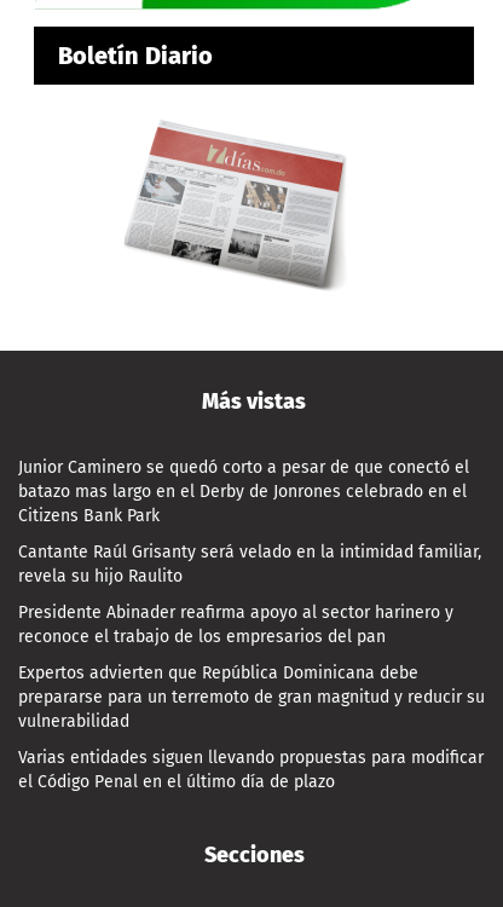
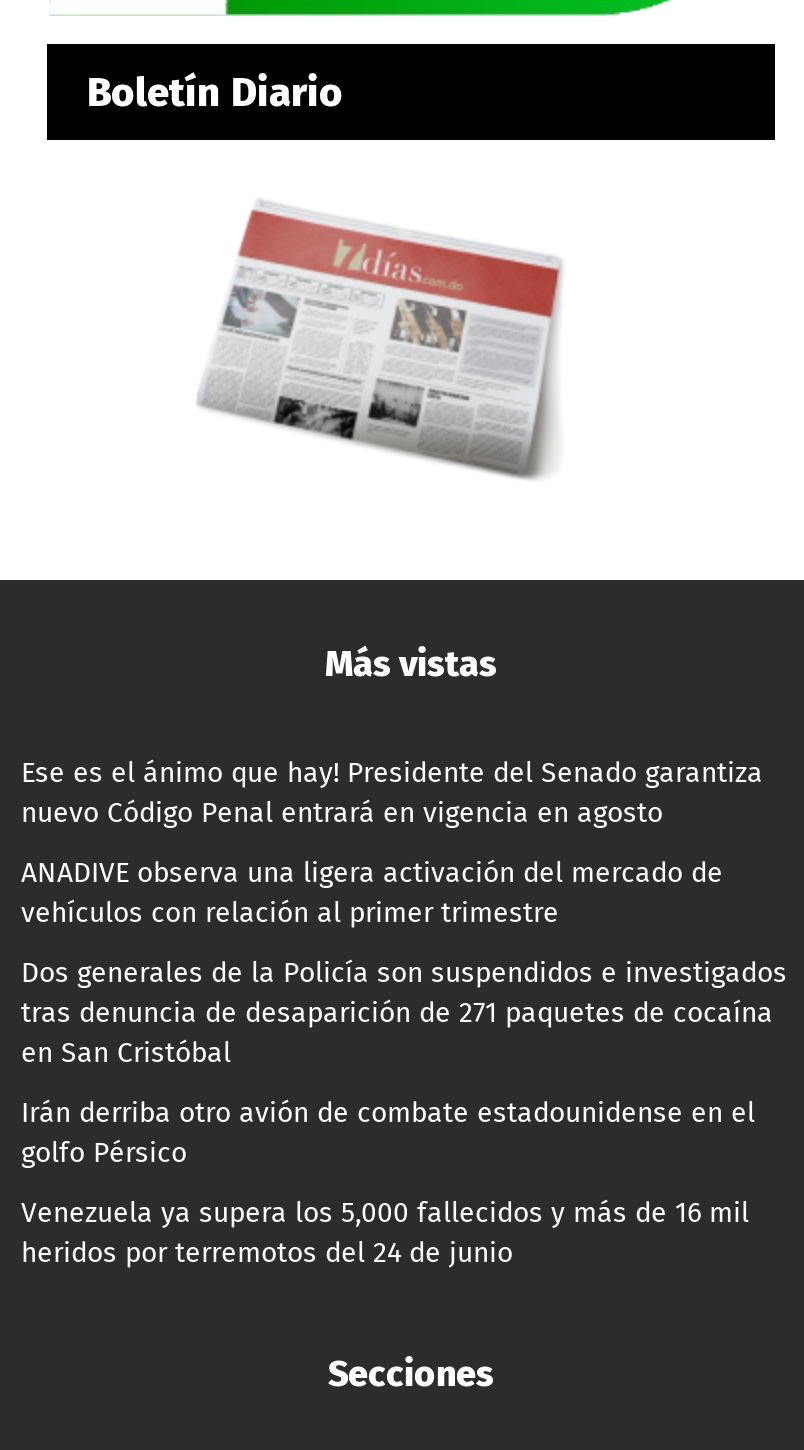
[18,458,469,527] Junior Caminero se quedó corto a pesar de que conectó el | batazo mas largo en el Derby de Jonrones celebrado en el | Citizens Bank Park -> [21,757,763,831] Ese es el ánimo que hay! Presidente del Senado garantiza | nuevo Código Penal entrará en vigencia en agosto
[18,542,481,587] Cantante Raúl Grisanty será velado en la intimidad familiar, | revela su hijo Raulito -> [21,857,723,931] ANADIVE observa una ligera activación del mercado de | vehículos con relación al primer trimestre
[18,603,453,647] Presidente Abinader reafirma apoyo al sector harinero y | reconoce el trabajo de los empresarios del pan -> [21,957,787,1071] Dos generales de la Policía son suspendidos e investigados | tras denuncia de desaparición de 271 paquetes de cocaína | en San Cristóbal
[18,663,485,732] Expertos advierten que República Dominicana debe | prepararse para un terremoto de gran magnitud y reducir su | vulnerabilidad -> [21,1097,755,1171] Irán derriba otro avión de combate estadounidense en el | golfo Pérsico
[18,748,484,793] Varias entidades siguen llevando propuestas para modificar | el Código Penal en el último día de plazo -> [21,1197,749,1271] Venezuela ya supera los 5,000 fallecidos y más de 16 mil | heridos por terremotos del 24 de junio

